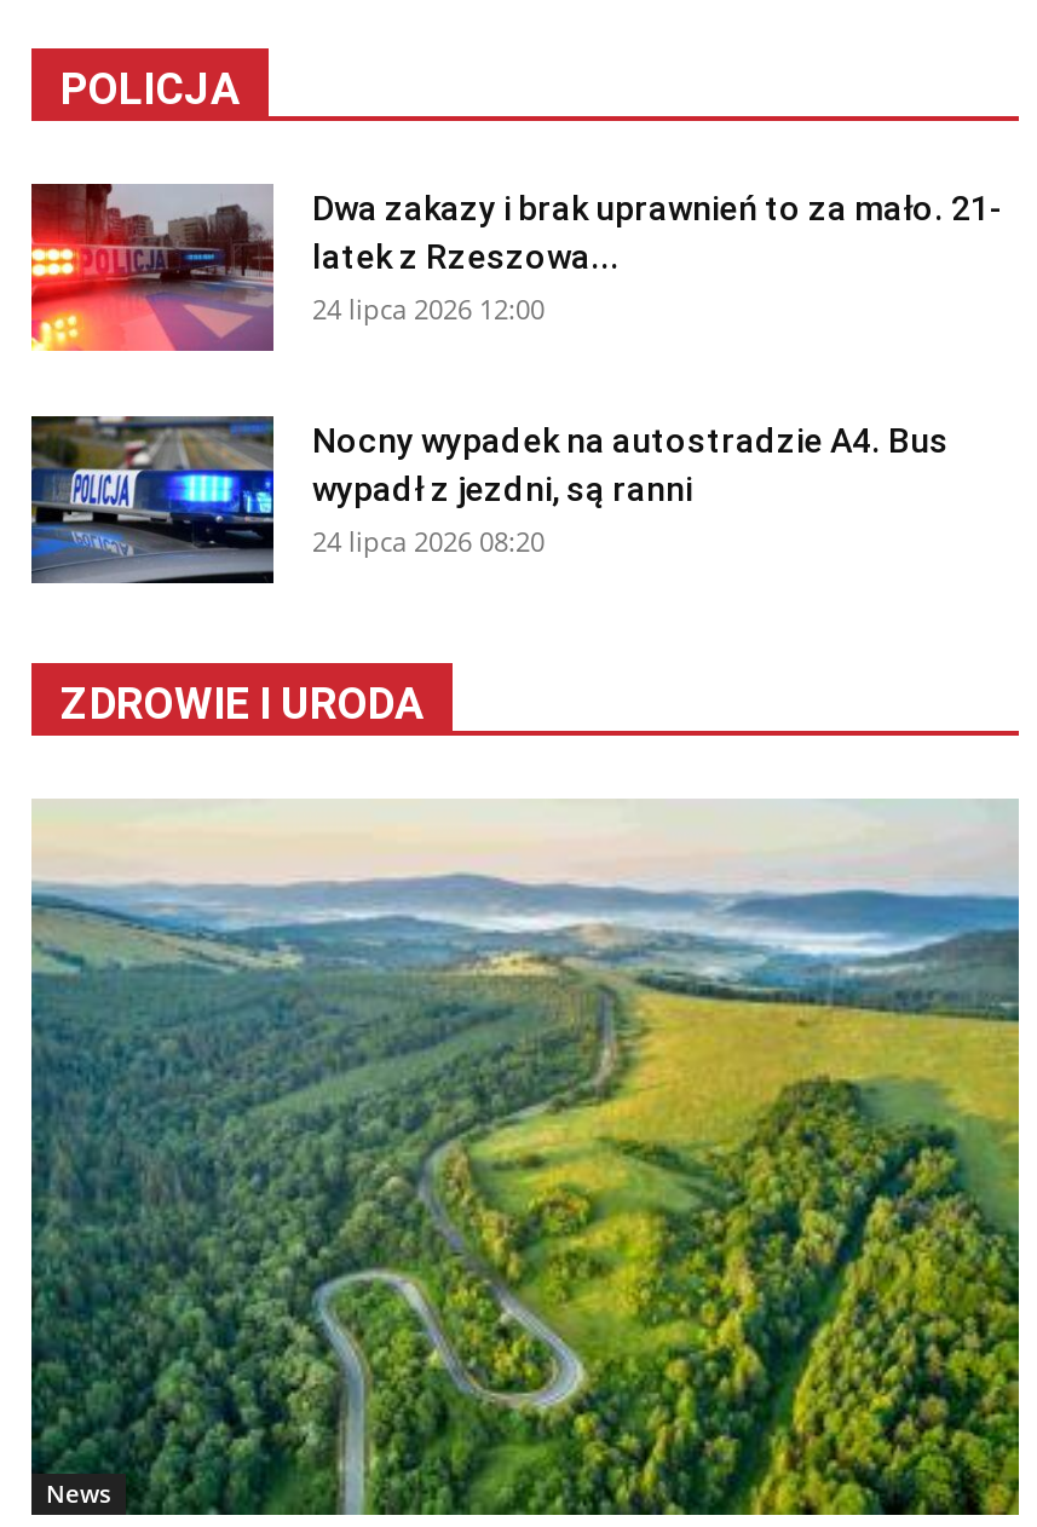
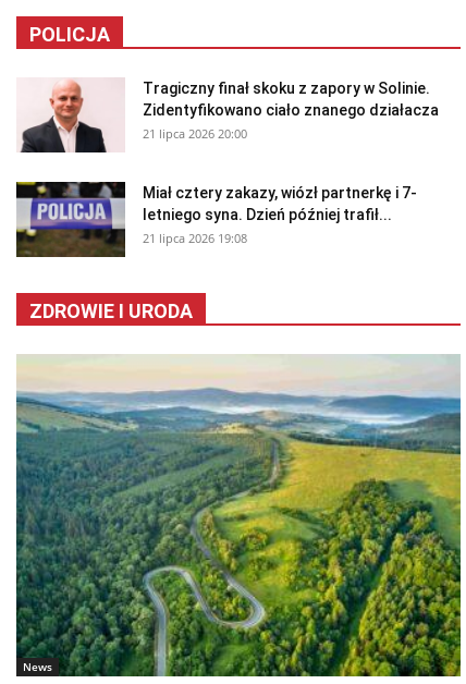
[29,180,1004,352] [image] | Dwa zakazy i brak uprawnień to za mało. 21- | latek z Rzeszowa... | 24 lipca 2026 12:00 -> [16,76,439,154] [image] | Tragiczny finał skoku z zapory w Solinie. | Zidentyfikowano ciało znanego działacza | 21 lipca 2026 20:00
[29,415,949,584] [image] | Nocny wypadek na autostradzie A4. Bus | wypadł z jezdni, są ranni | 24 lipca 2026 08:20 -> [15,181,417,257] [image] | Miał cztery zakazy, wiózł partnerkę i 7- | letniego syna. Dzień później trafił... | 21 lipca 2026 19:08

